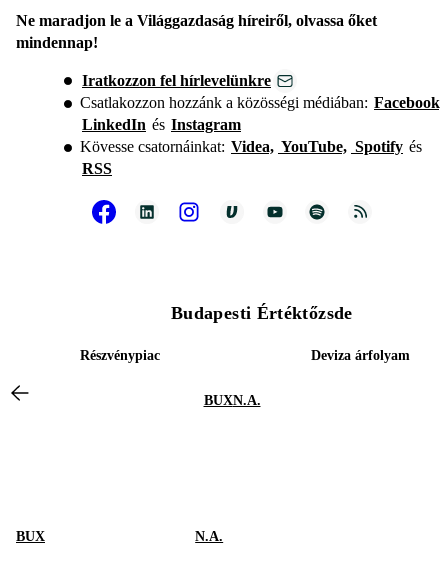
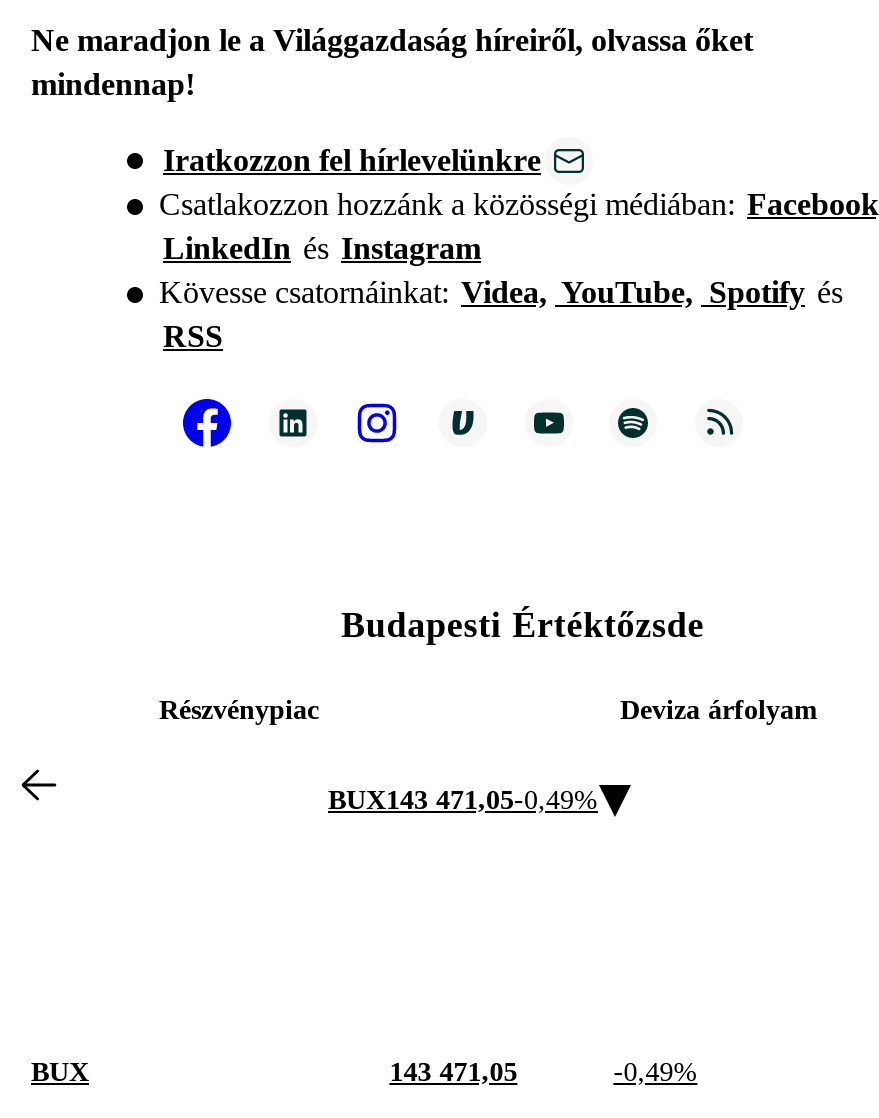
[203,393,260,408] BUXN.A. -> [328,784,598,814] BUX143 471,05-0,49%
[195,529,223,544] N.A. -> [389,1056,697,1086] 143 471,05 | -0,49%

